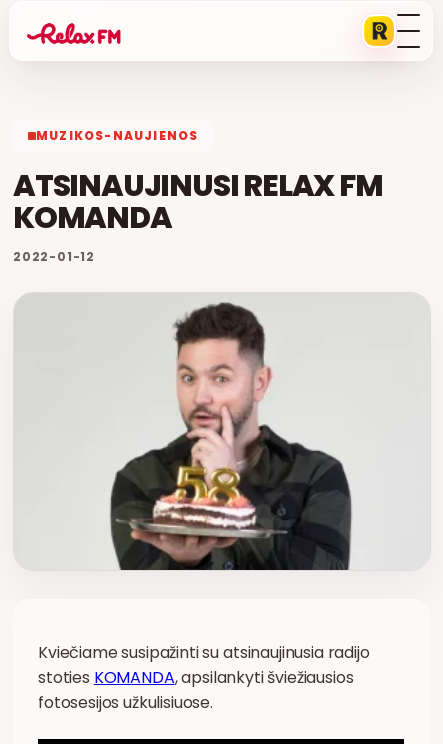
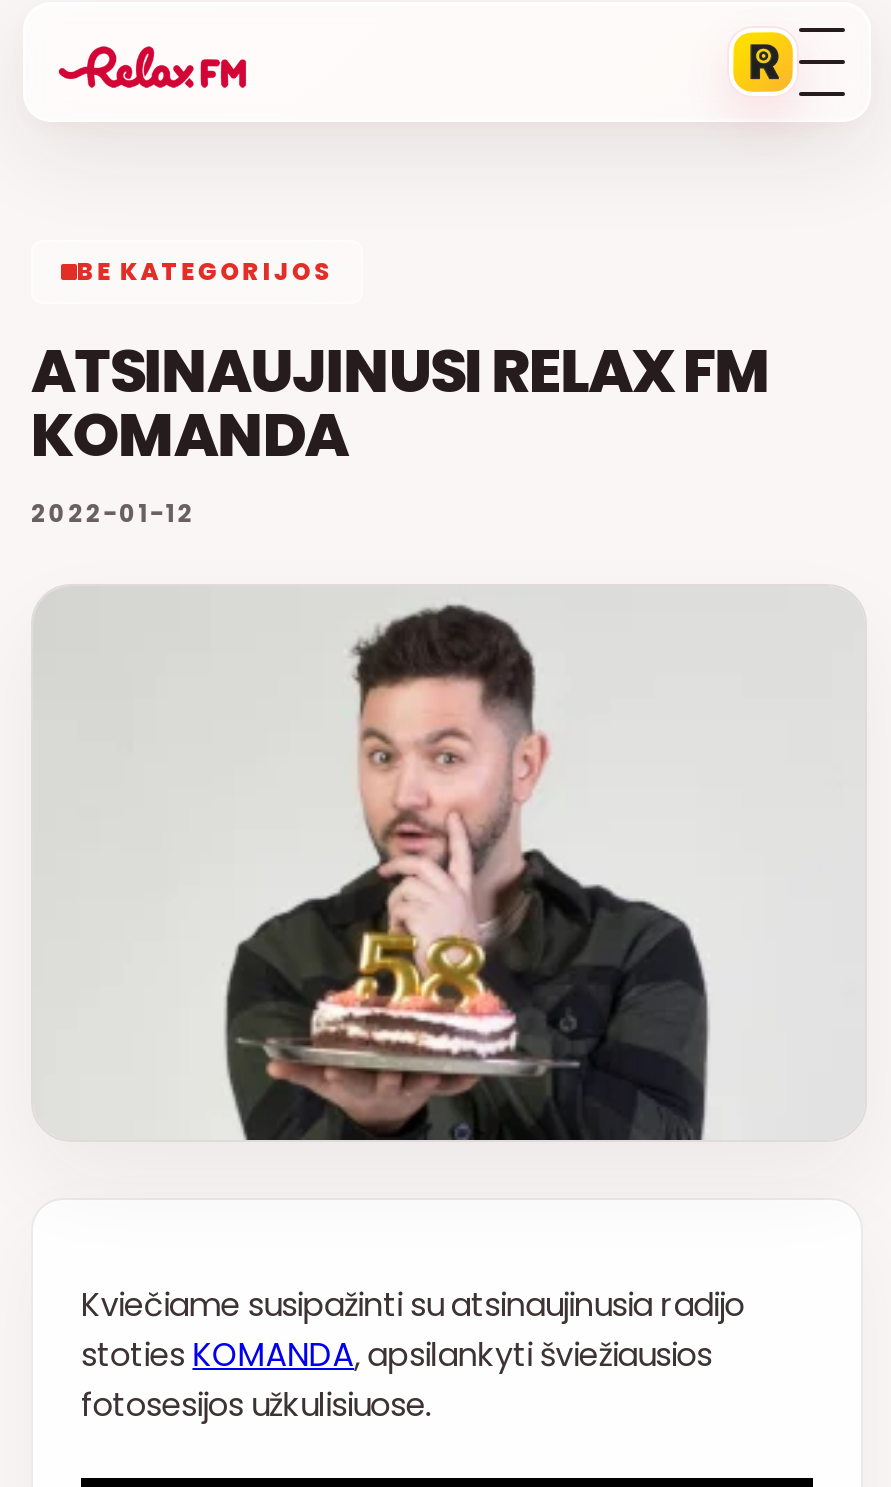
[36,127,198,144] MUZIKOS-NAUJIENOS -> [77,254,333,288] BE KATEGORIJOS

